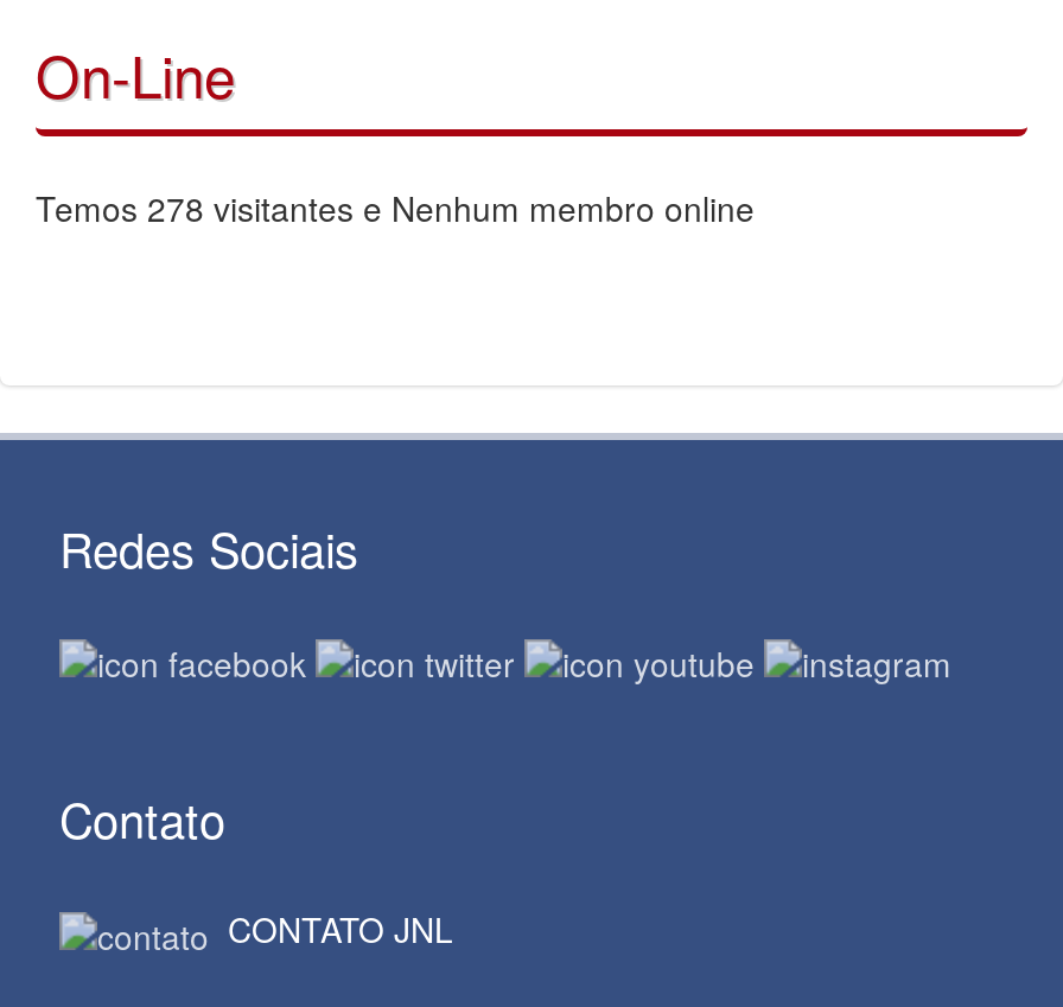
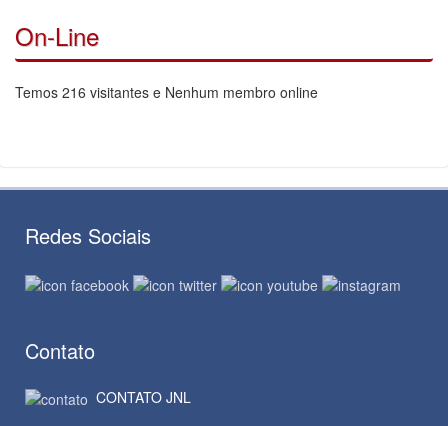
[36,184,755,232] Temos 278 visitantes e Nenhum membro online -> [15,82,318,102] Temos 216 visitantes e Nenhum membro online

